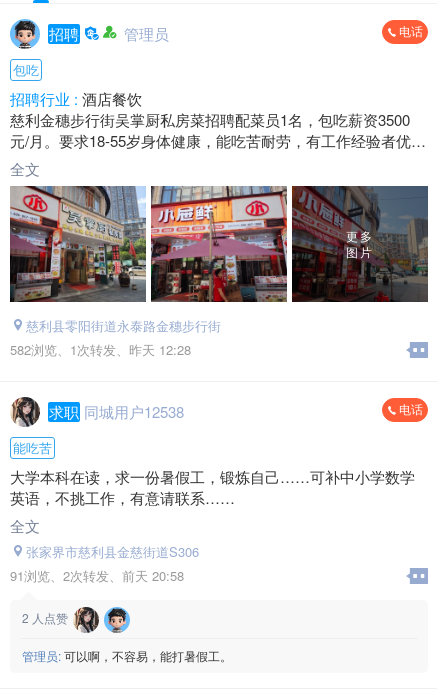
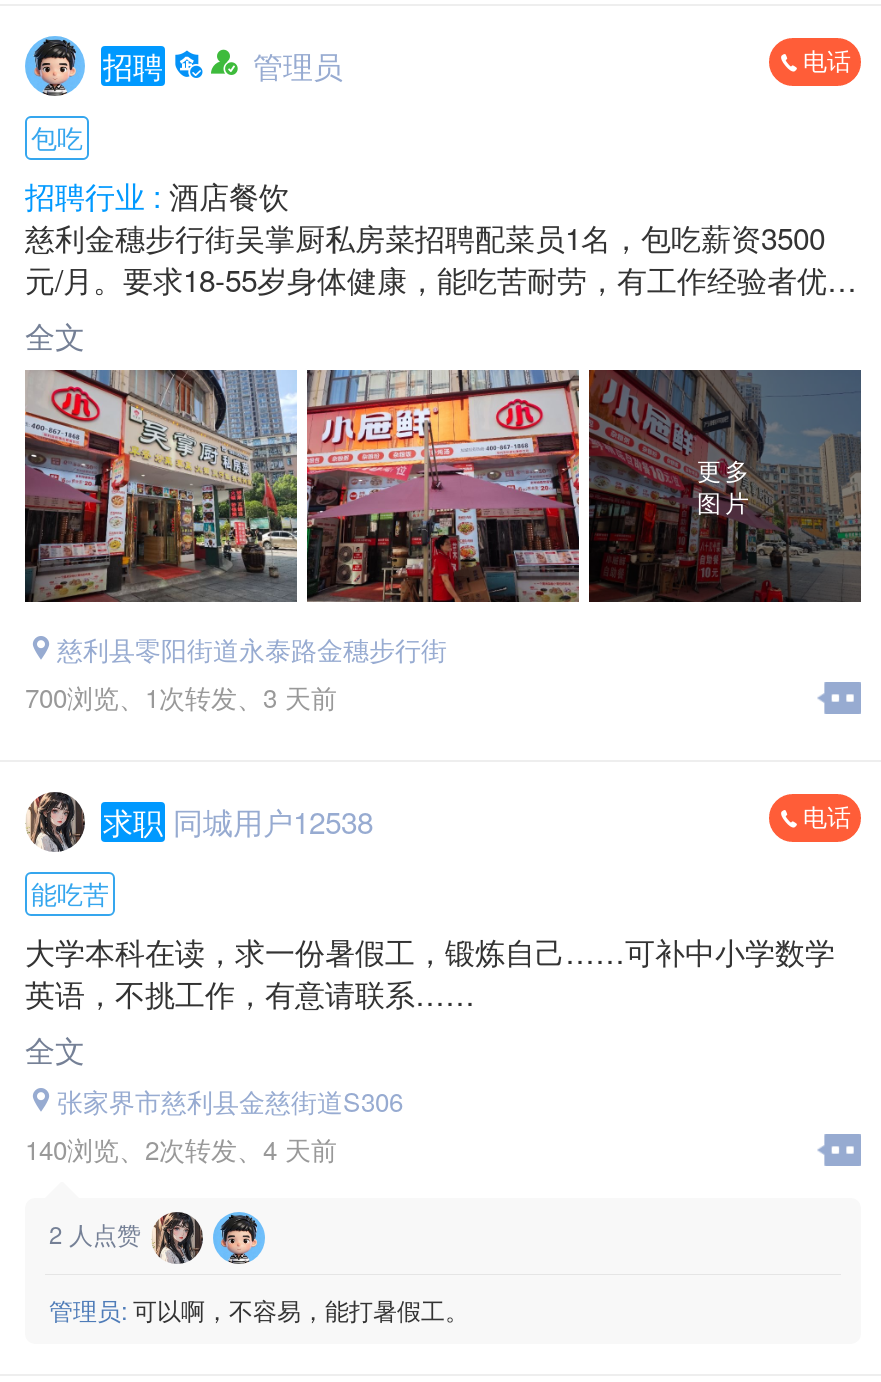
[10,340,191,359] 582浏览、1次转发、昨天 12:28 -> [25,678,337,716] 700浏览、1次转发、3 天前
[10,566,184,585] 91浏览、2次转发、前天 20:58 -> [25,1130,337,1168] 140浏览、2次转发、4 天前

